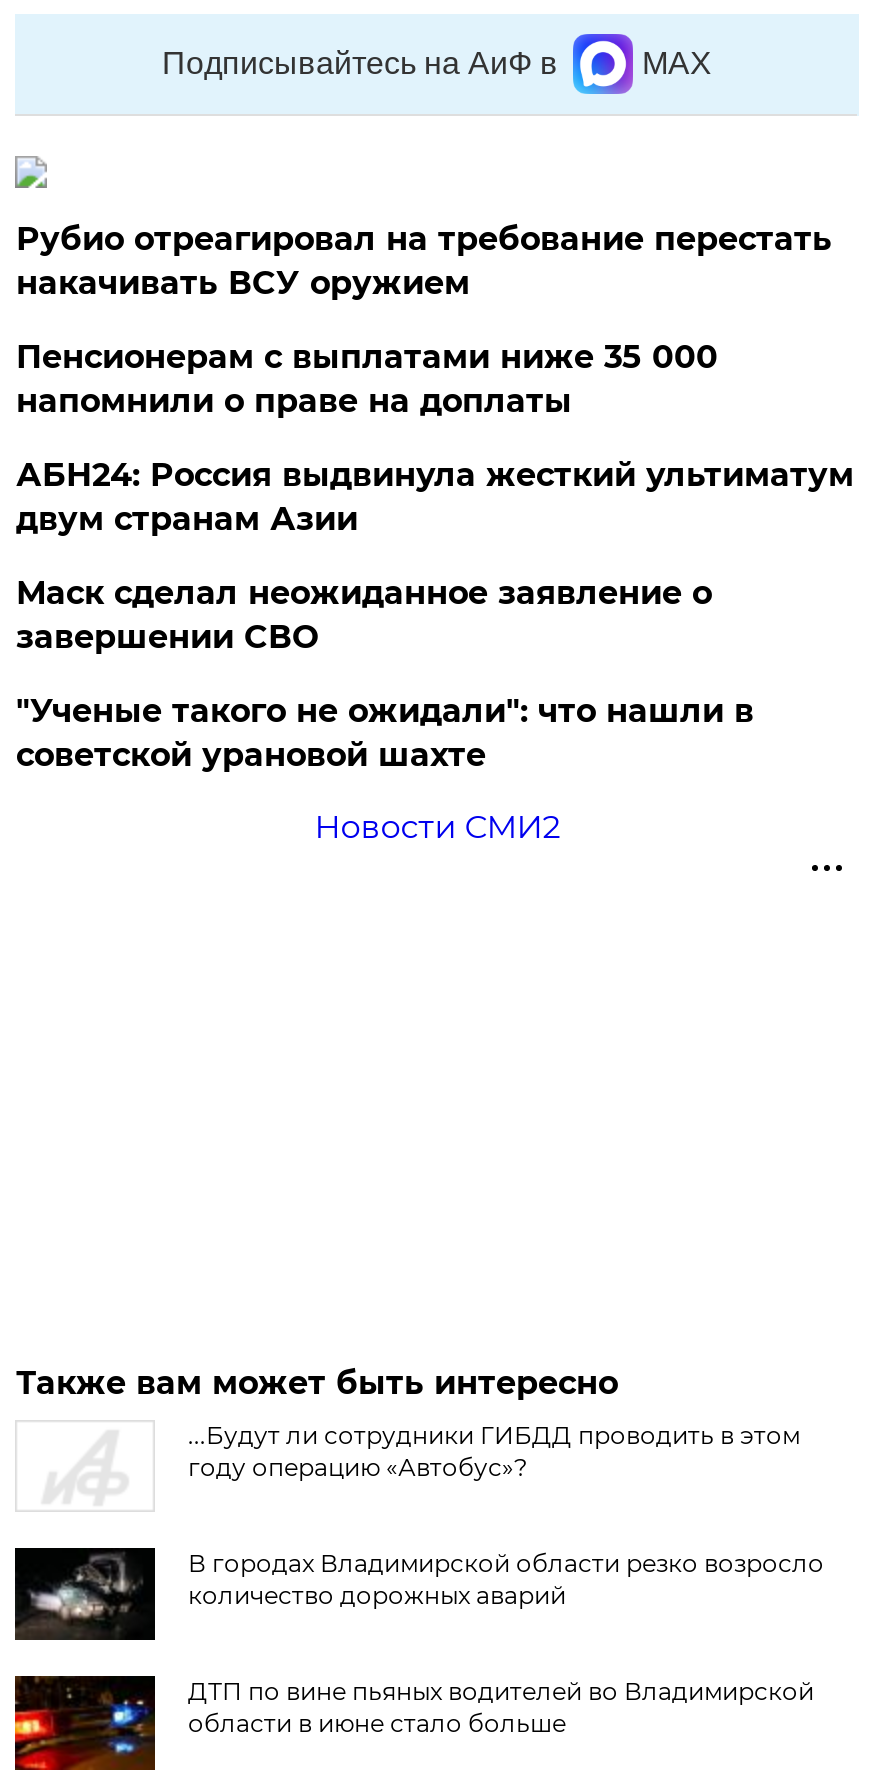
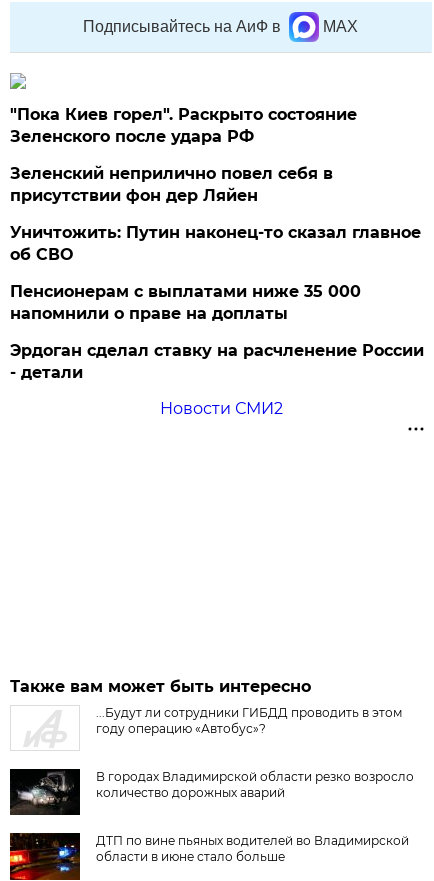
[16,220,832,302] Рубио отреагировал на требование перестать | накачивать ВСУ оружием -> [10,105,421,264] "Пока Киев горел". Раскрыто состояние | Зеленского после удара РФ | Зеленский неприлично повел cебя в | присутствии фон дер Ляйен | Уничтожить: Путин наконец-то сказал главное | об СВО
moved [16,338,718,420] -> [10,282,361,323]: Пенсионерам с выплатами ниже 35 000 | напомнили о праве на доплаты
[16,456,854,774] АБН24: Россия выдвинула жесткий ультиматум | двум странам Азии | Маск сделал неожиданное заявление о | завершении СВО | "Ученые такого не ожидали": что нашли в | советской урановой шахте -> [10,341,424,382] Эрдоган сделал ставку на расчленение России | - детали

